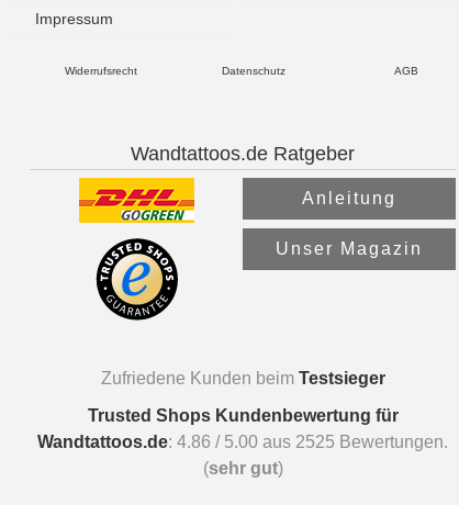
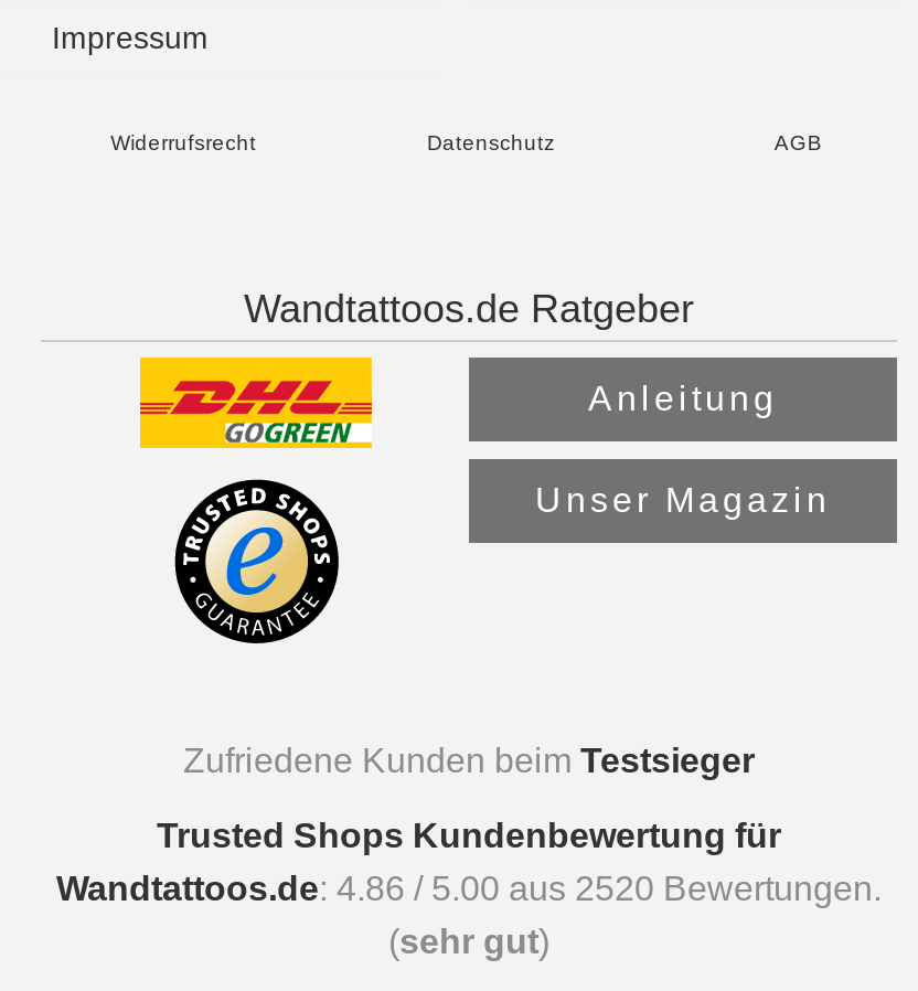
[37,432,448,451] Wandtattoos.de: 4.86 / 5.00 aus 2525 Bewertungen. -> [56,869,882,906] Wandtattoos.de: 4.86 / 5.00 aus 2520 Bewertungen.

